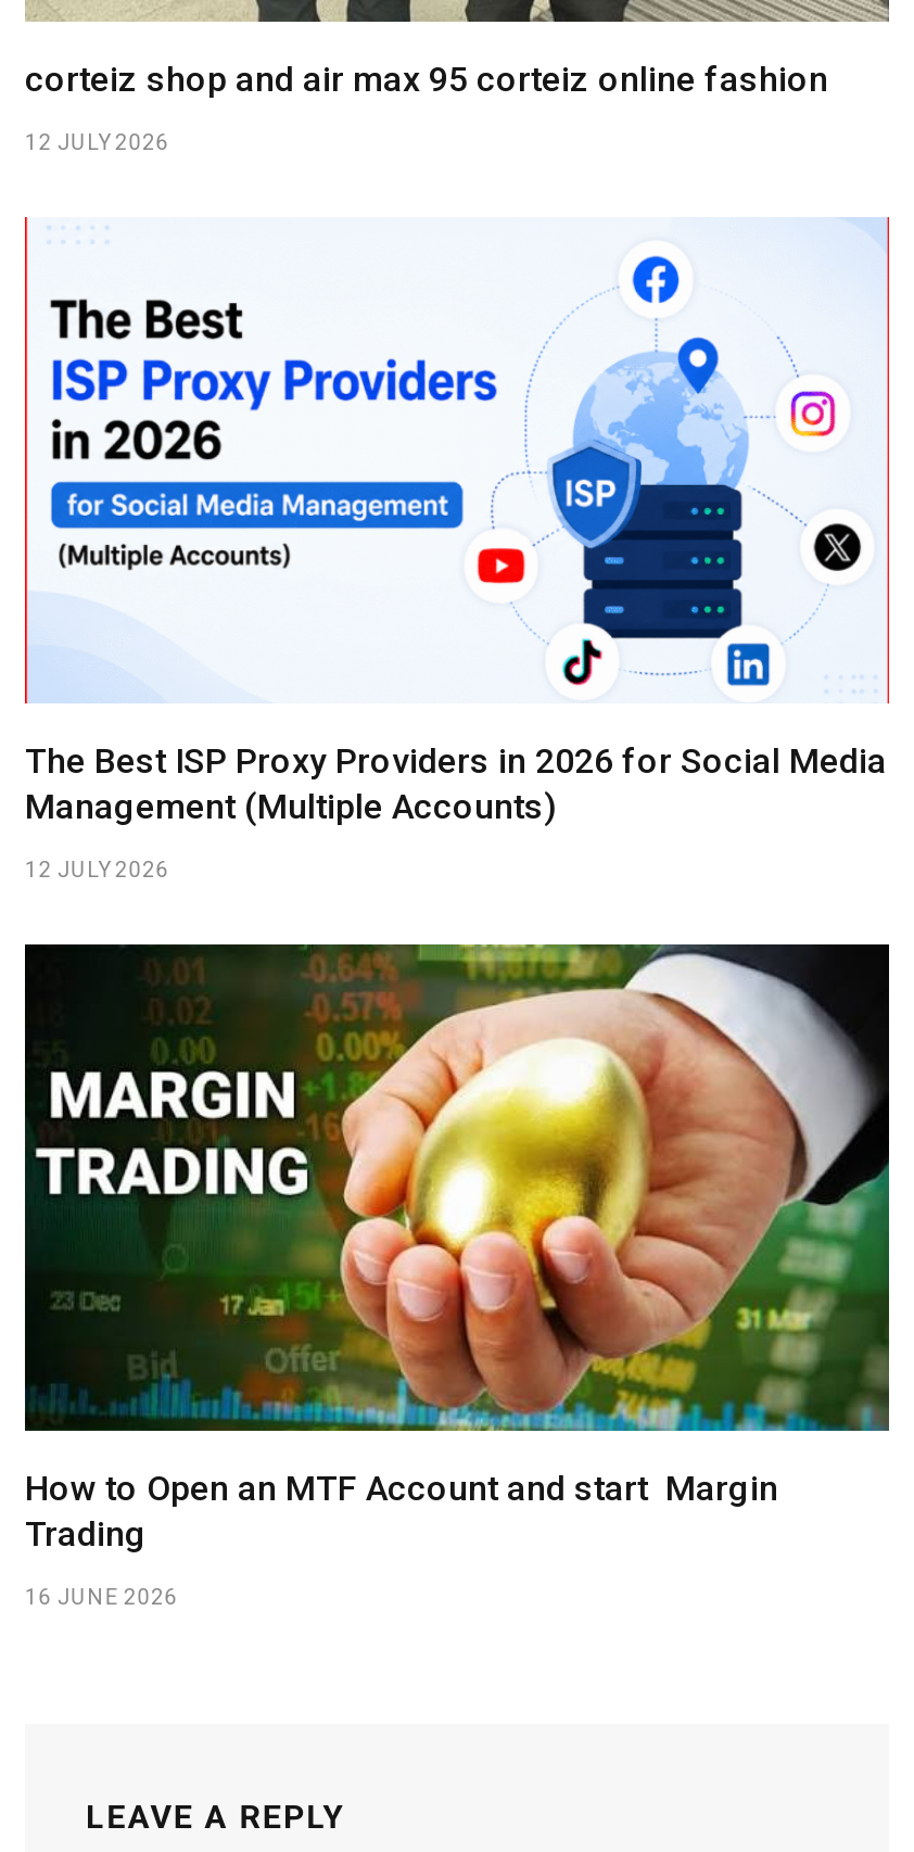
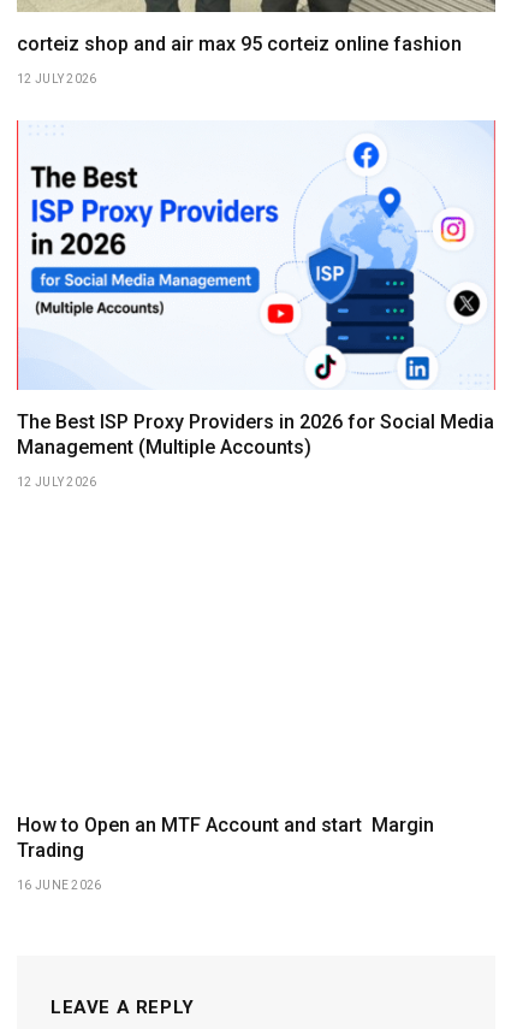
[23,942,891,1433] [image] -> none

